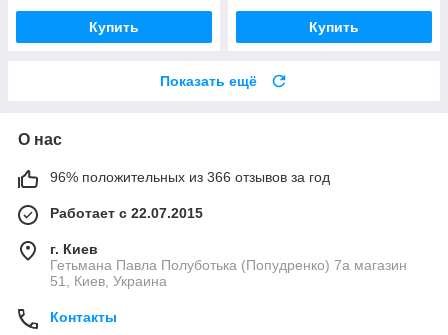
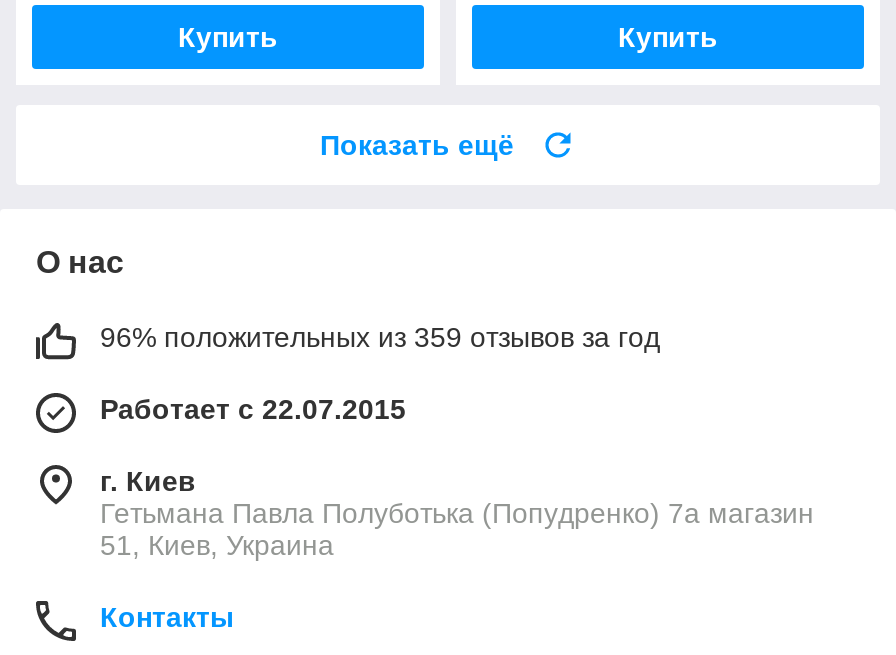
[50,169,330,185] 96% положительных из 366 отзывов за год -> [100,321,660,353] 96% положительных из 359 отзывов за год

